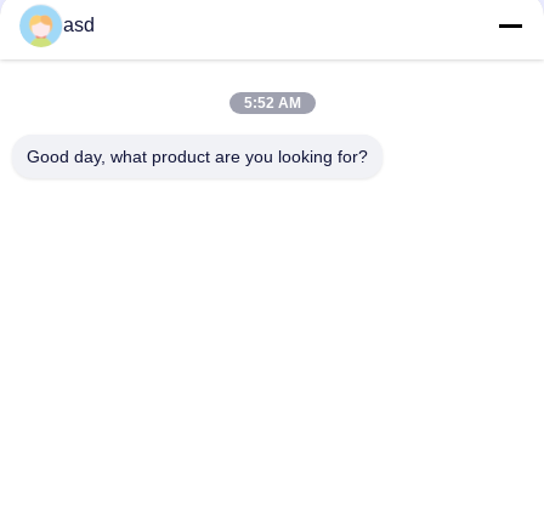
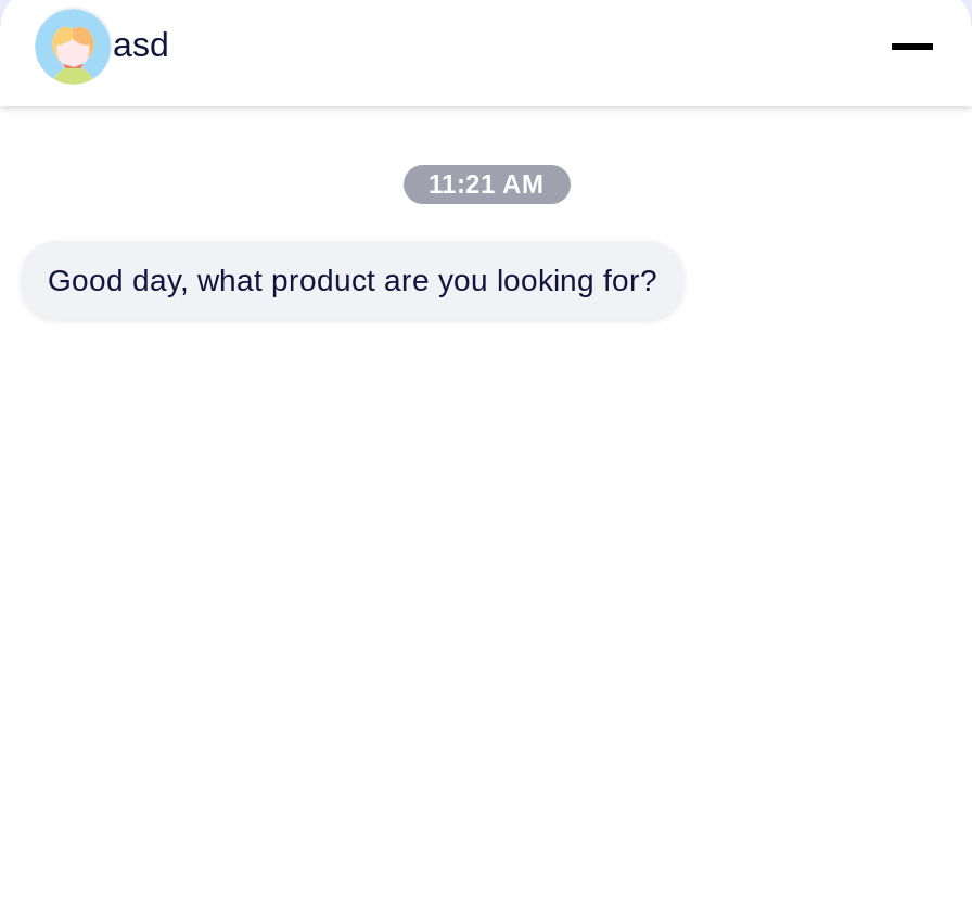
[243,95,301,112] 5:52 AM -> [429,169,543,200] 11:21 AM

